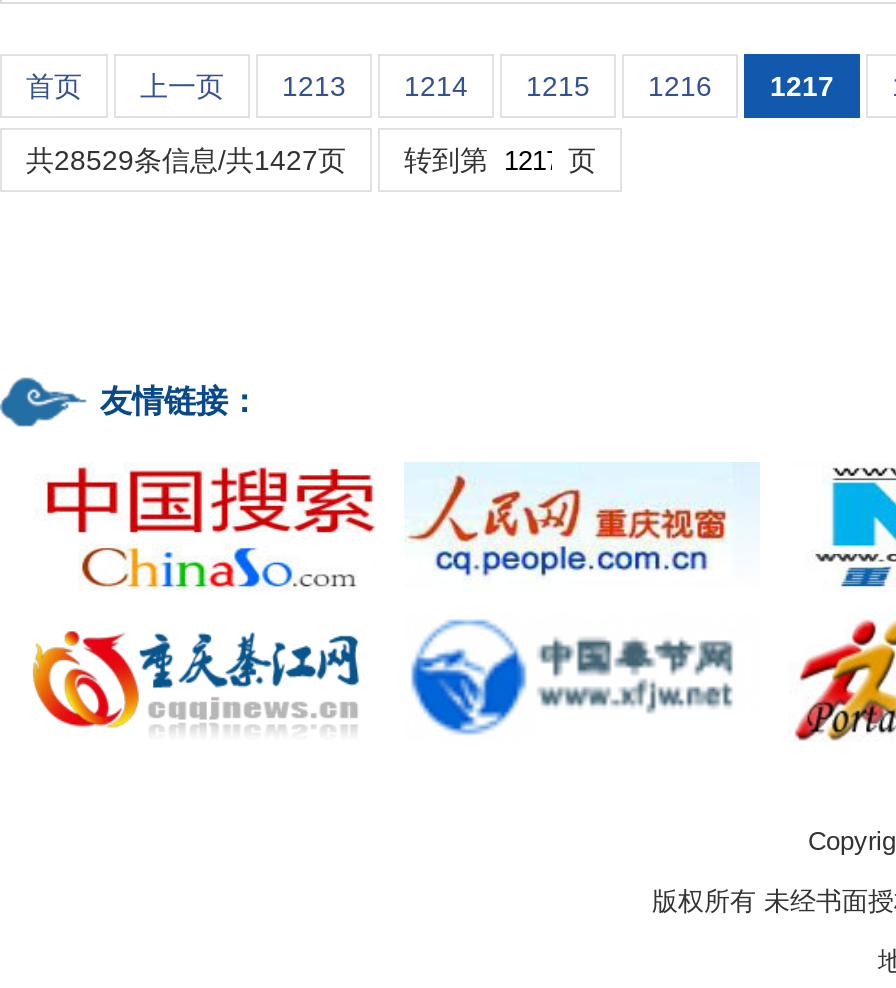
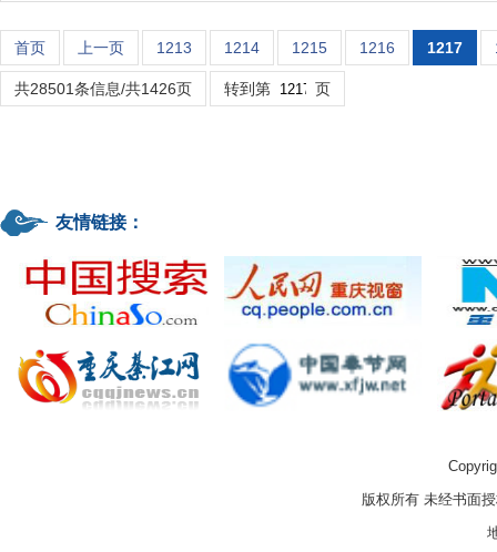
[26,144,346,176] 共28529条信息/共1427页 -> [14,80,192,98] 共28501条信息/共1426页

